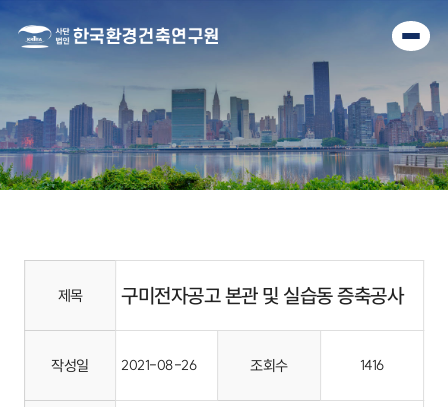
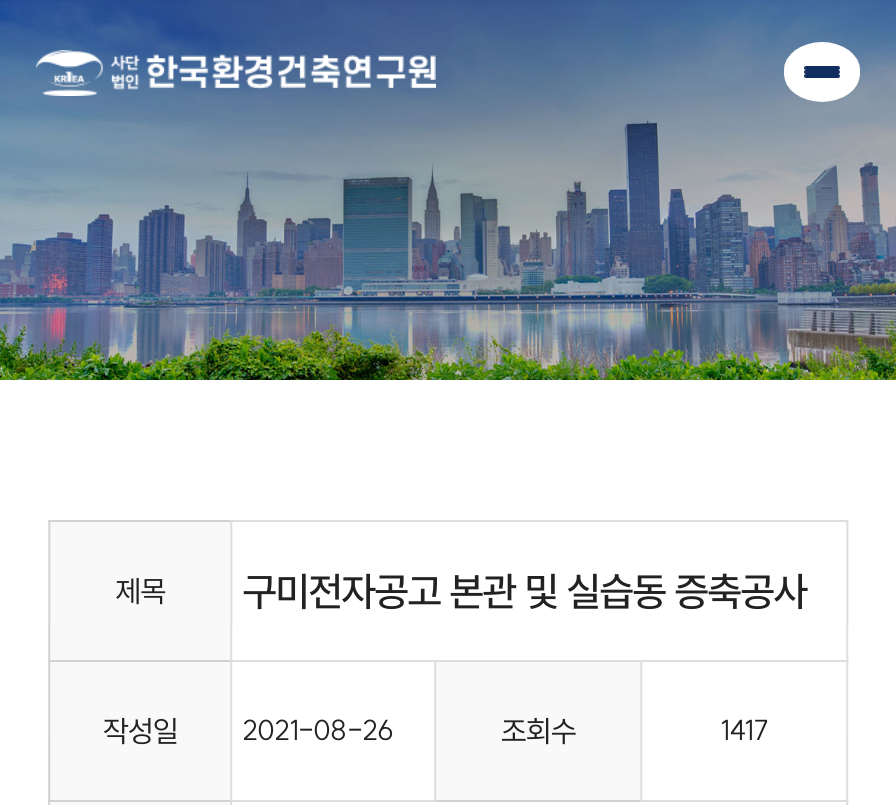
[360,356,385,374] 1416 -> [720,712,768,748] 1417

